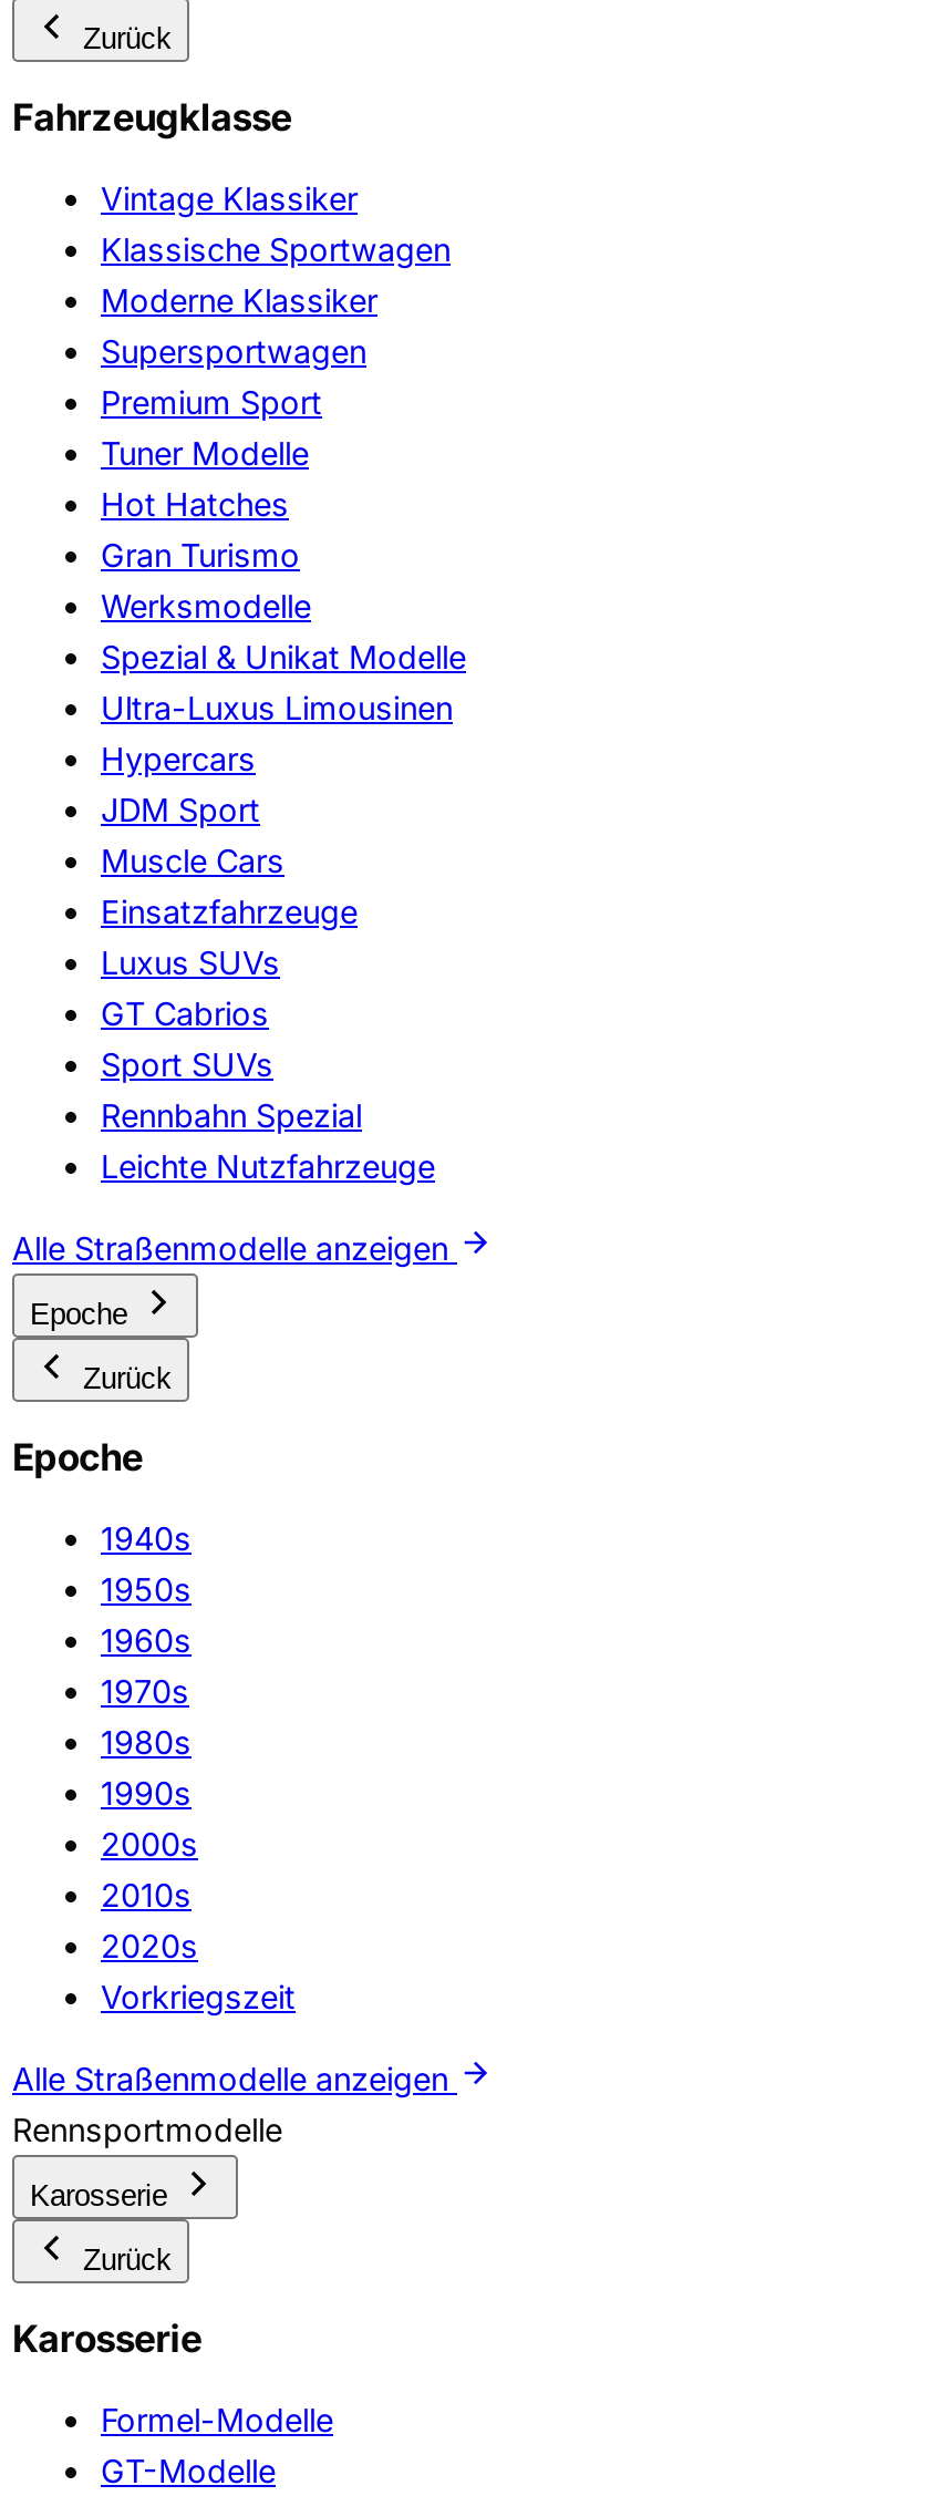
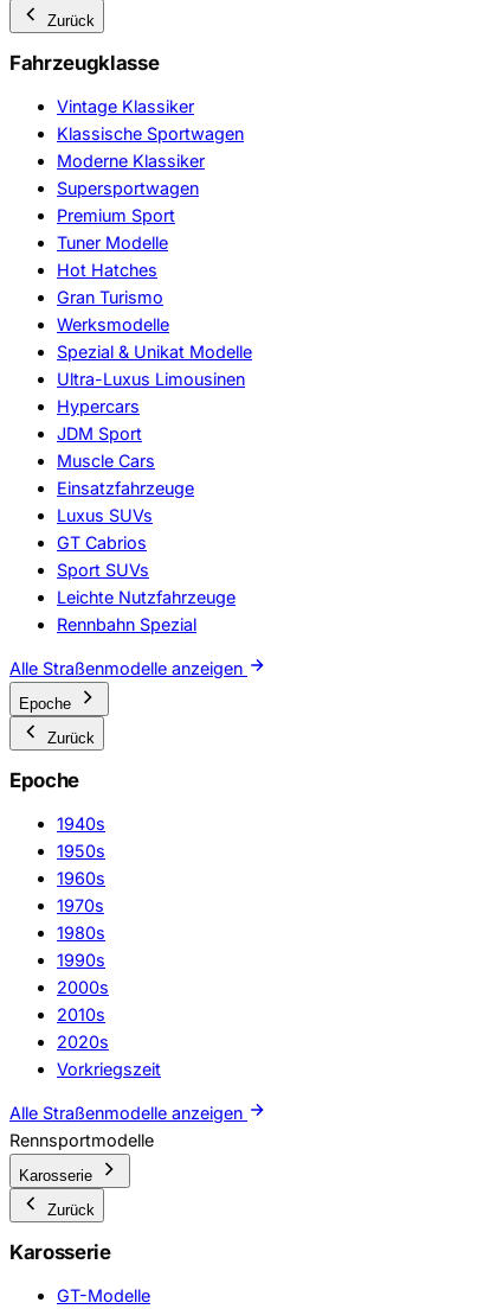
moved [101,1096,362,1133] -> [57,614,196,634]: Rennbahn Spezial
[101,2400,333,2438] Formel-Modelle -> none

